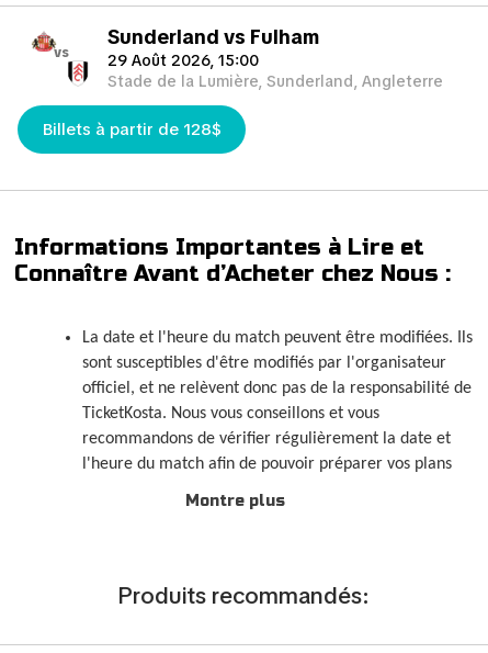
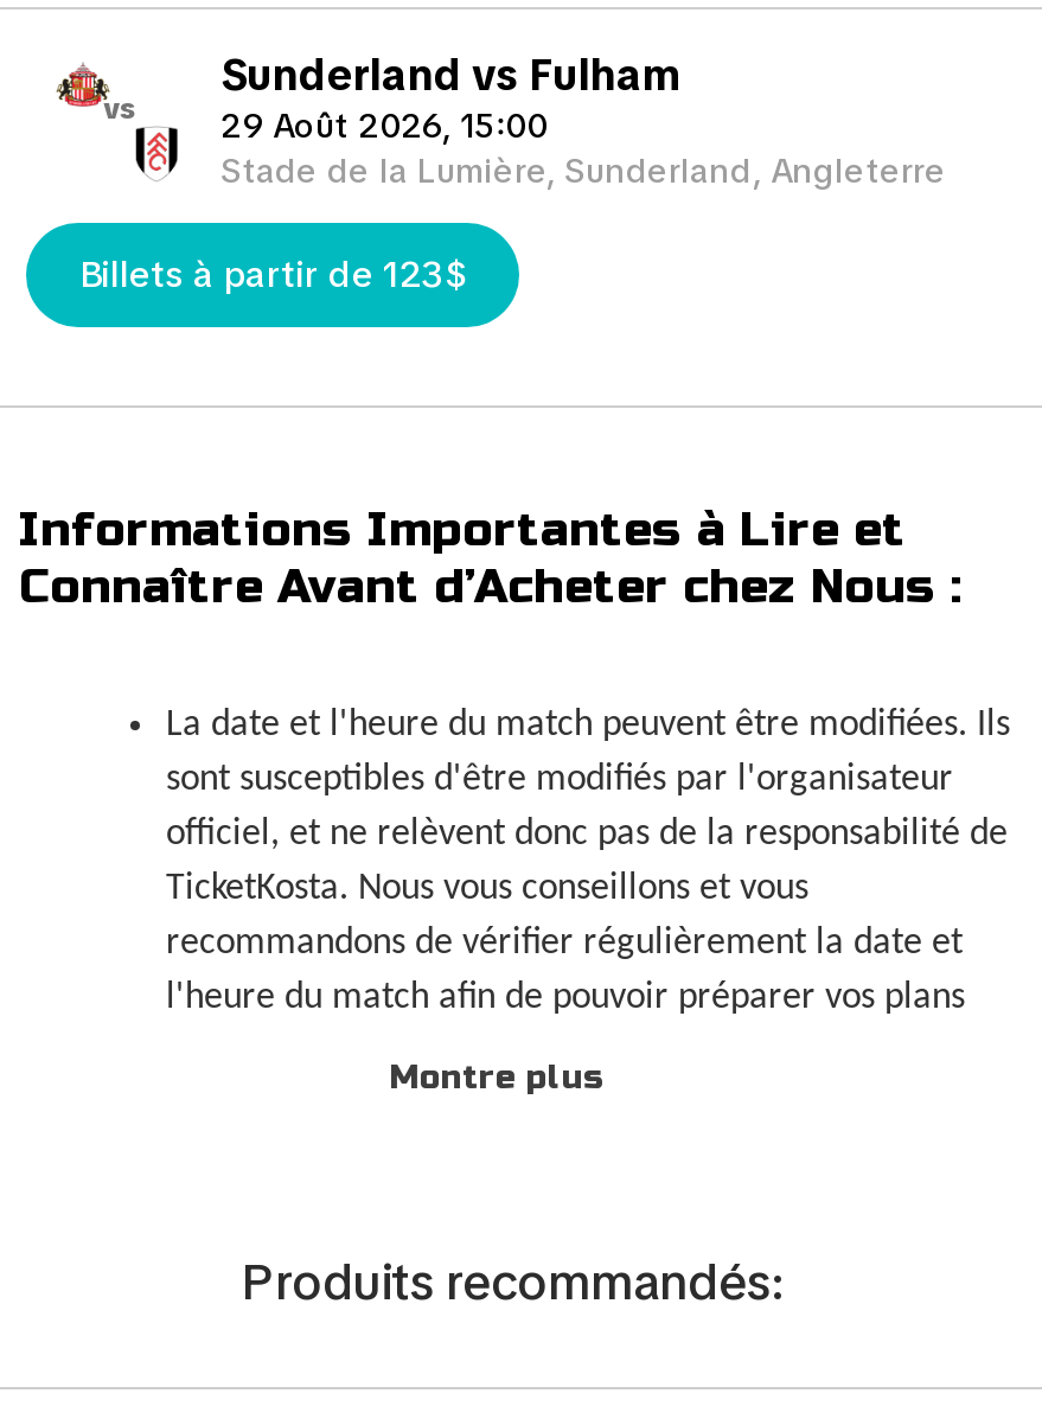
[42,119,221,140] Billets à partir de 128$ -> [79,251,466,299] Billets à partir de 123$

